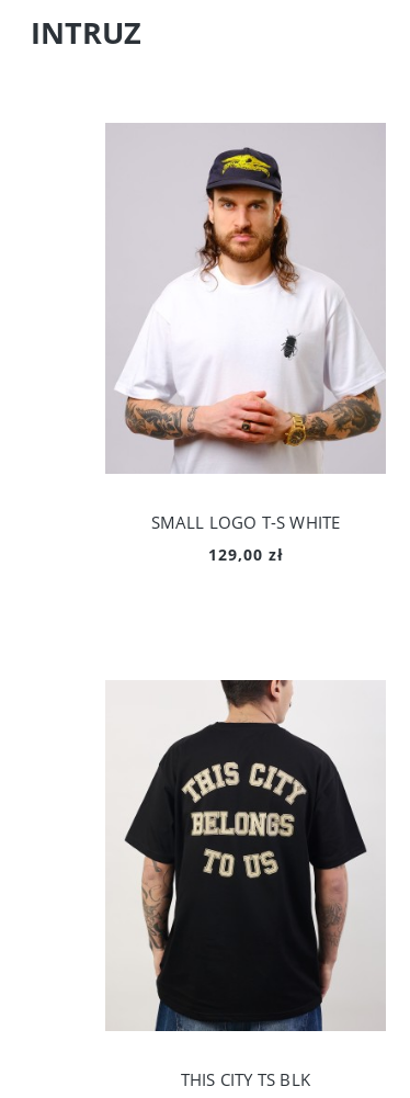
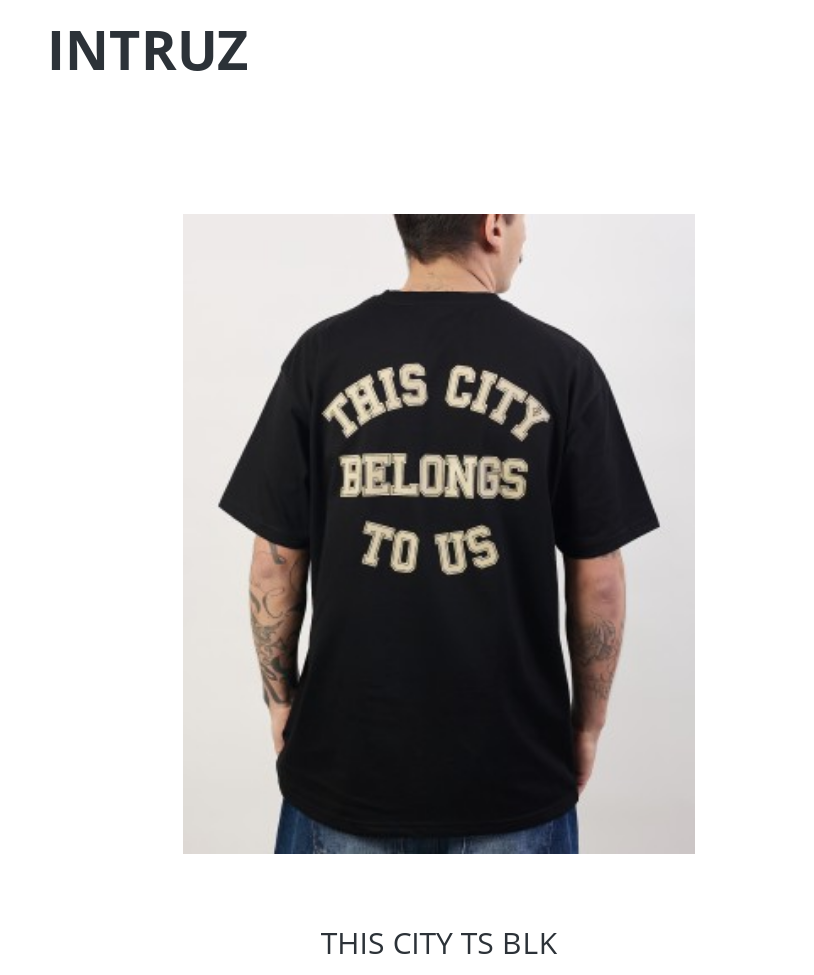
[106,123,385,565] [image] | SMALL LOGO T-S WHITE | 129,00 zł -> none

